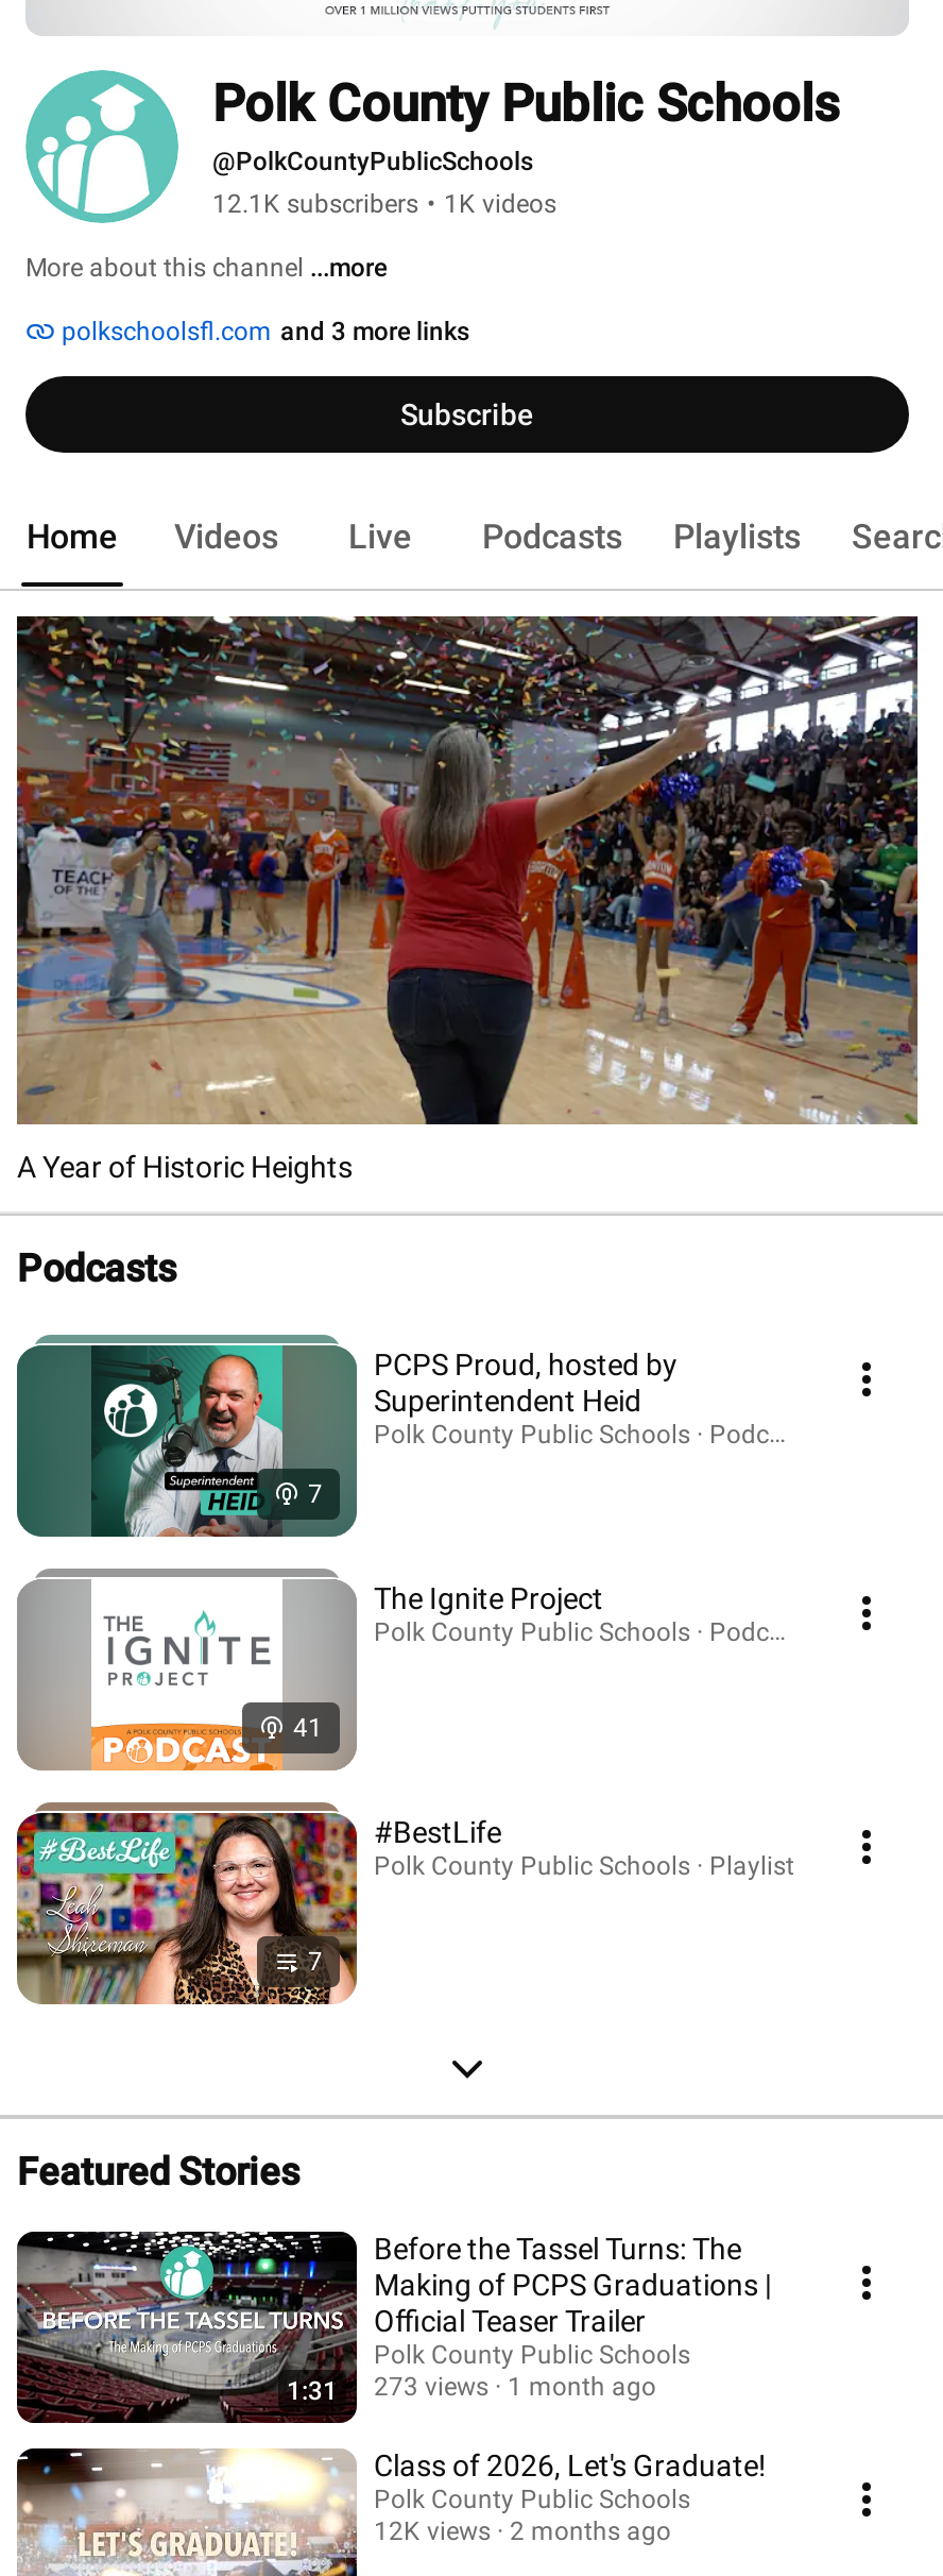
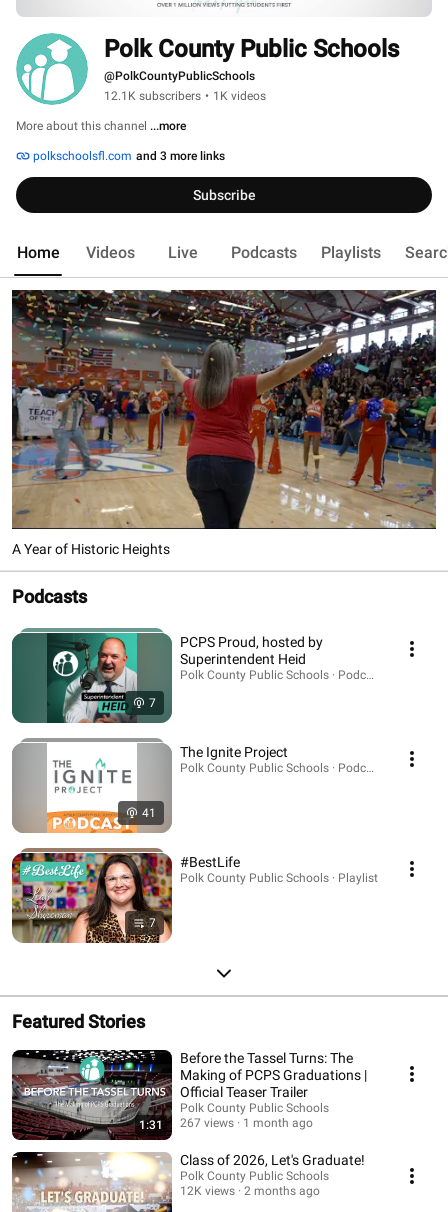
[287,2371,656,2405] 1:31 273 views 1 month ago -> [139,1115,313,1131] 1:31 267 views 1 month ago

